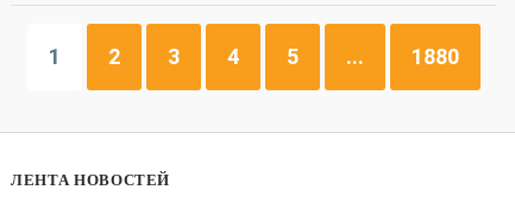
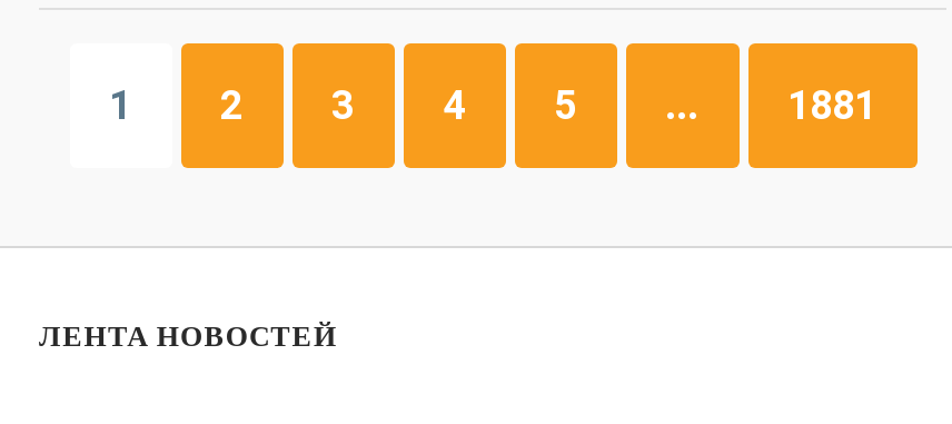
[411,44,459,69] 1880 -> [787,81,876,128] 1881

